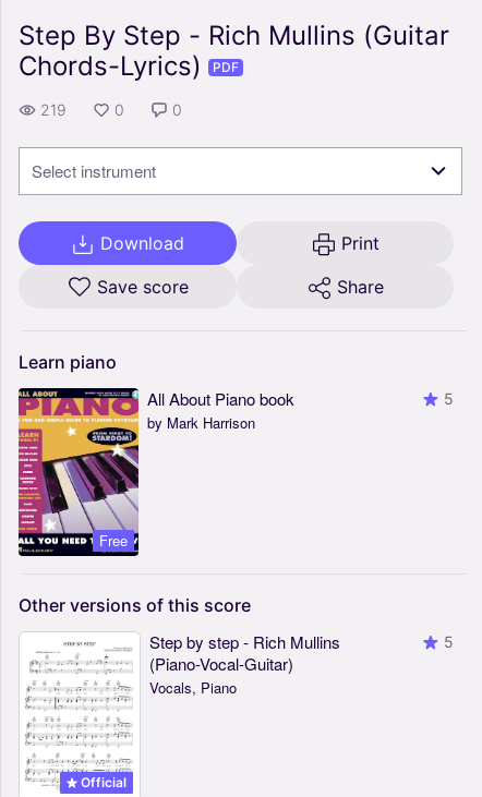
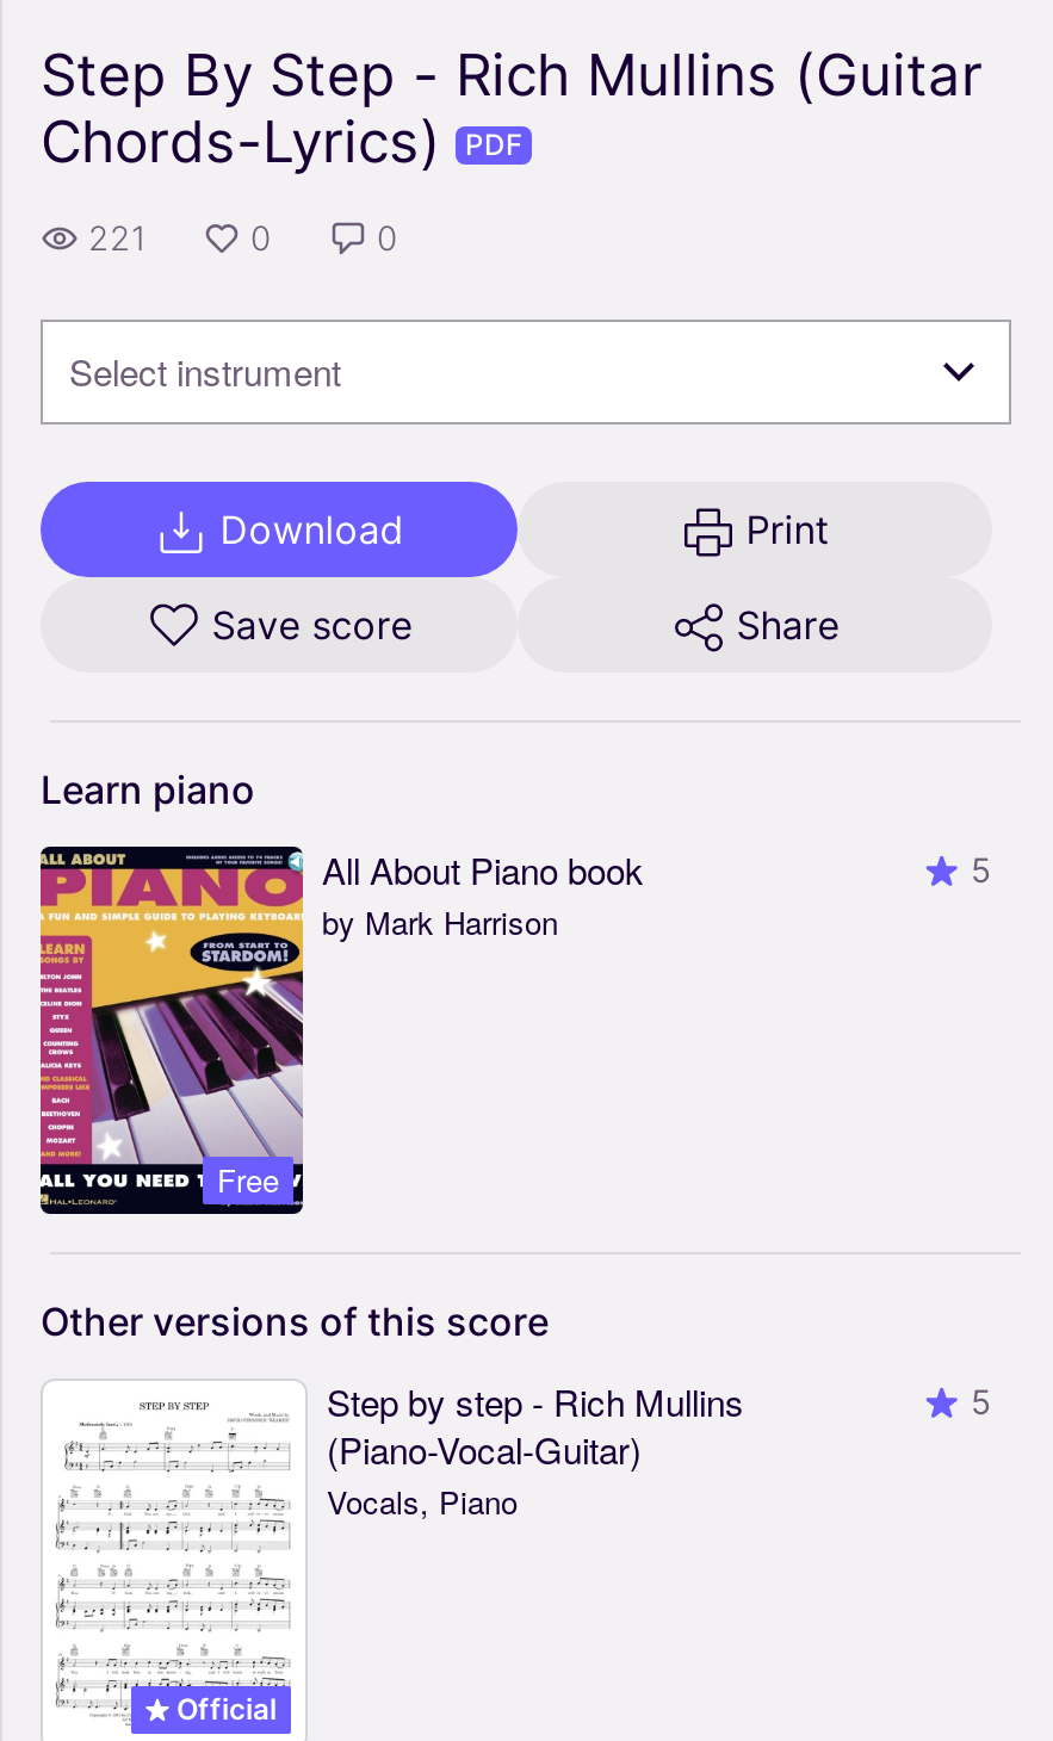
[40,100,67,119] 219 -> [88,217,145,257] 221

